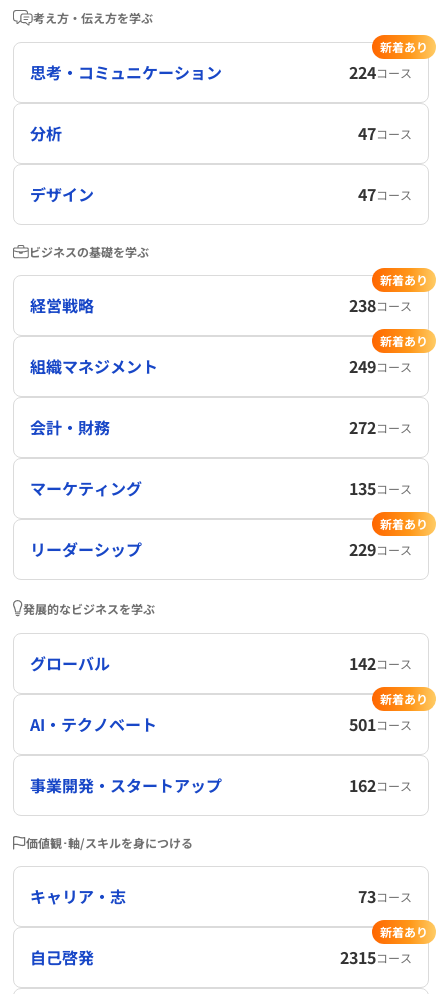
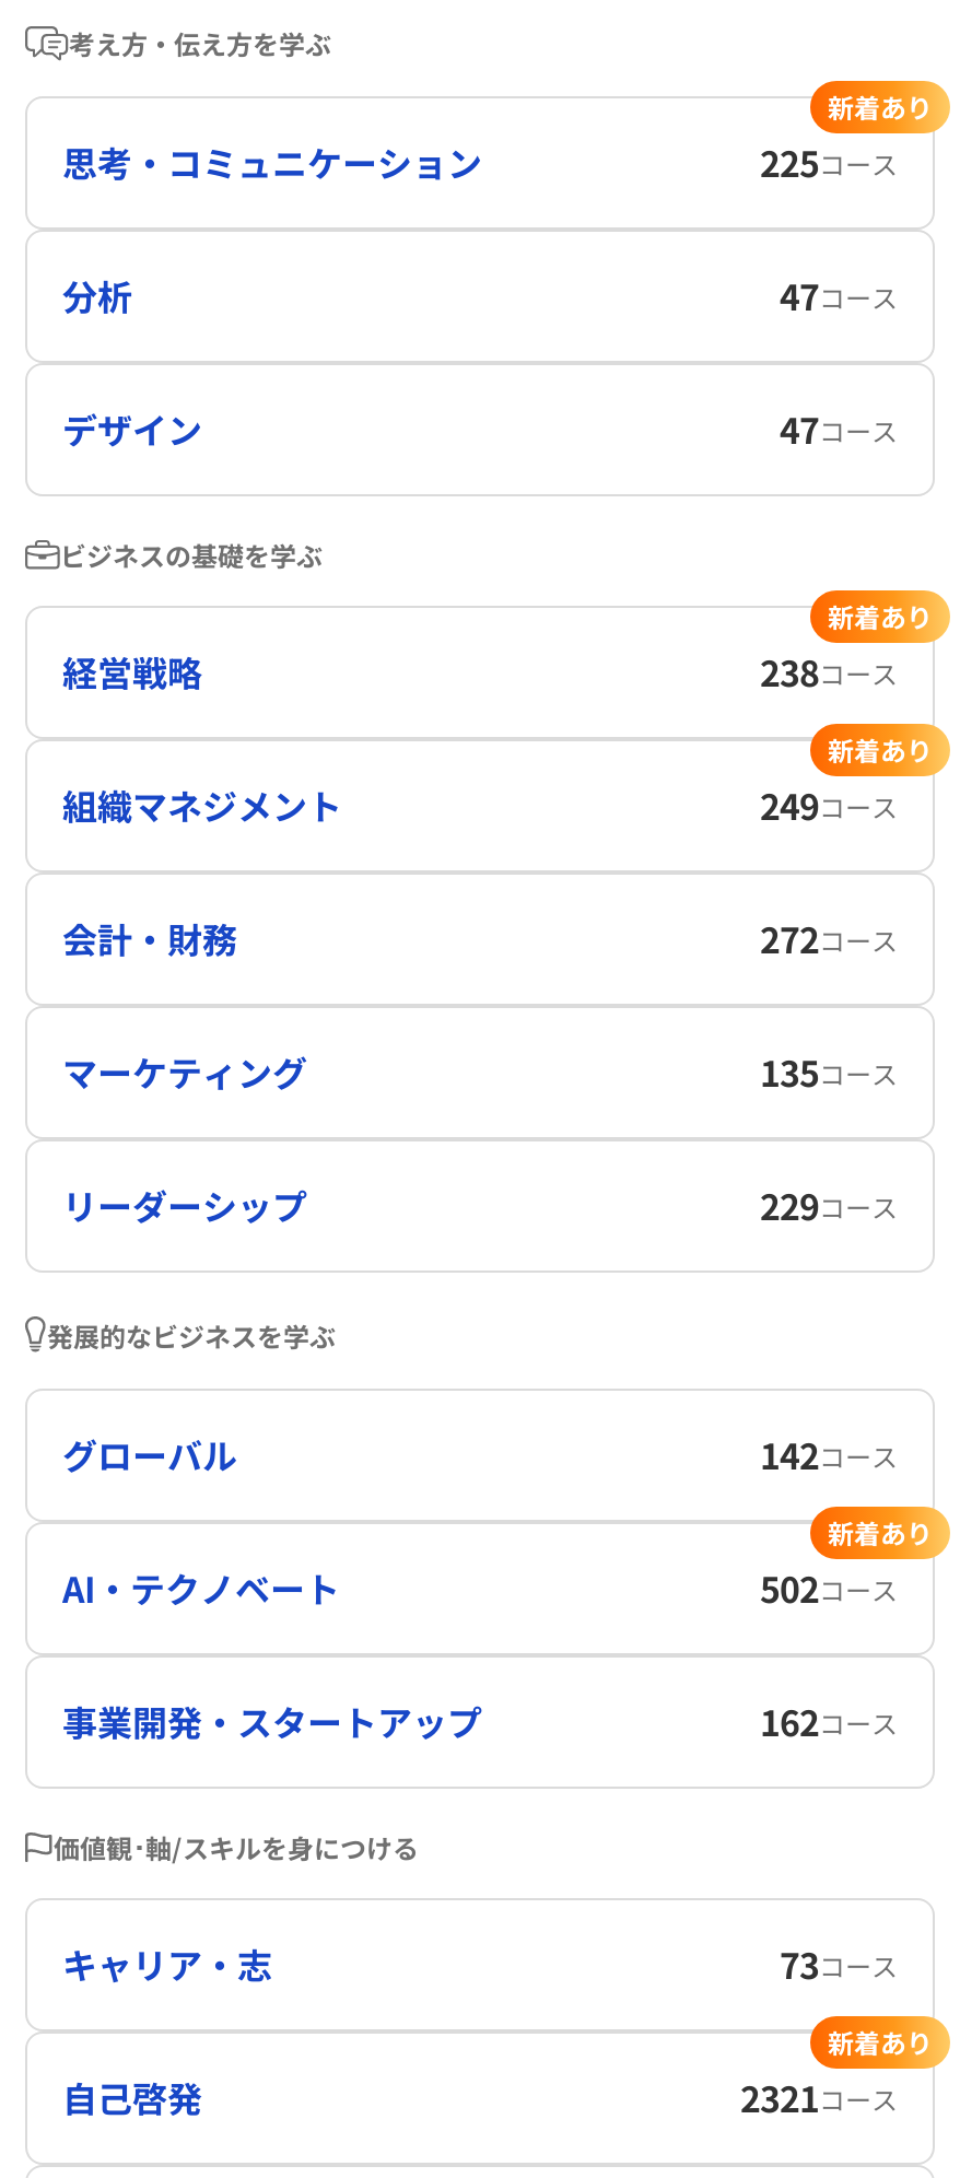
[349,60,412,84] 224コース -> [760,136,898,189] 225コース
[380,515,428,532] 新着あり -> none
[349,712,412,736] 501コース -> [760,1562,898,1615] 502コース
[340,945,412,969] 2315コース -> [740,2072,898,2124] 2321コース

